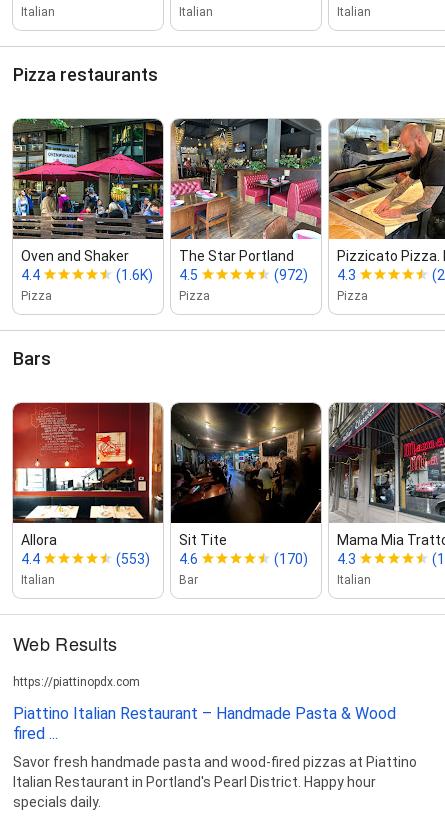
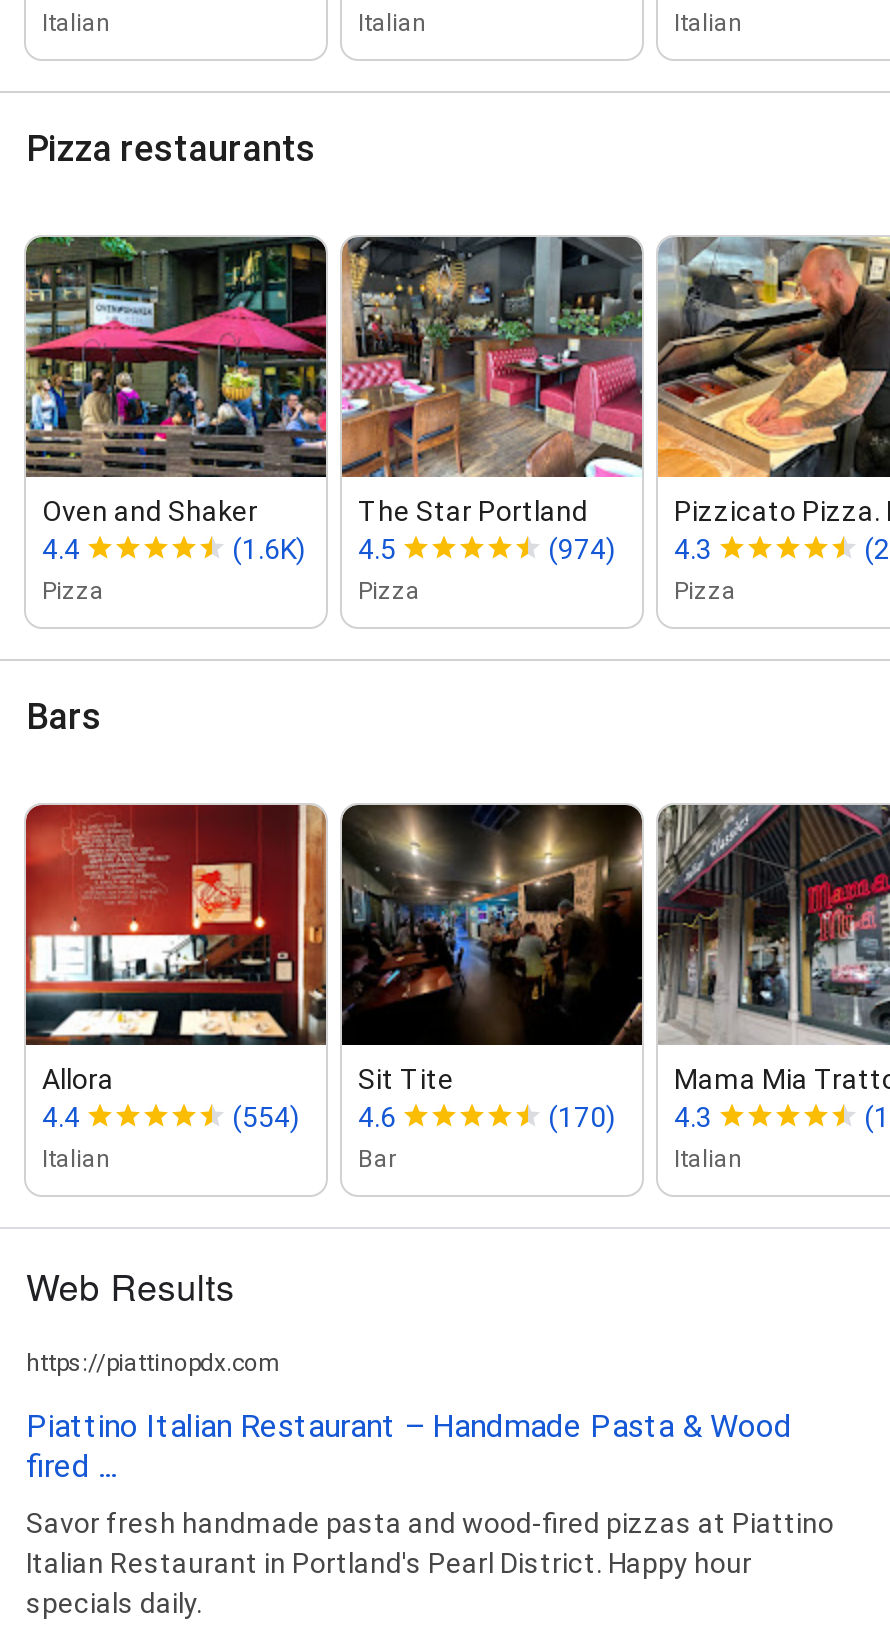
[274,267,356,283] (972) 4.3 -> [548,532,712,564] (974) 4.3
[116,551,198,567] (553) 4.6 -> [232,1100,396,1132] (554) 4.6

